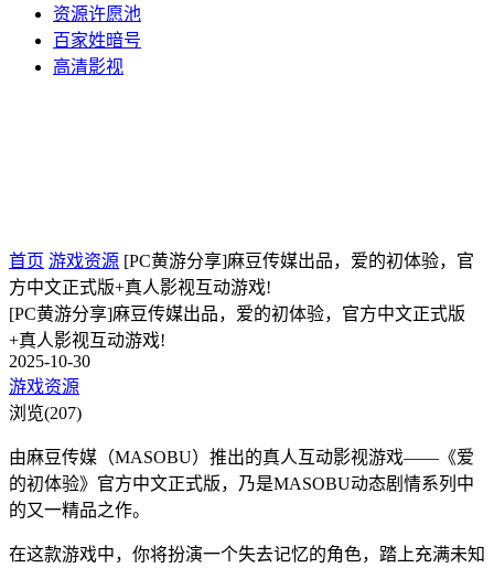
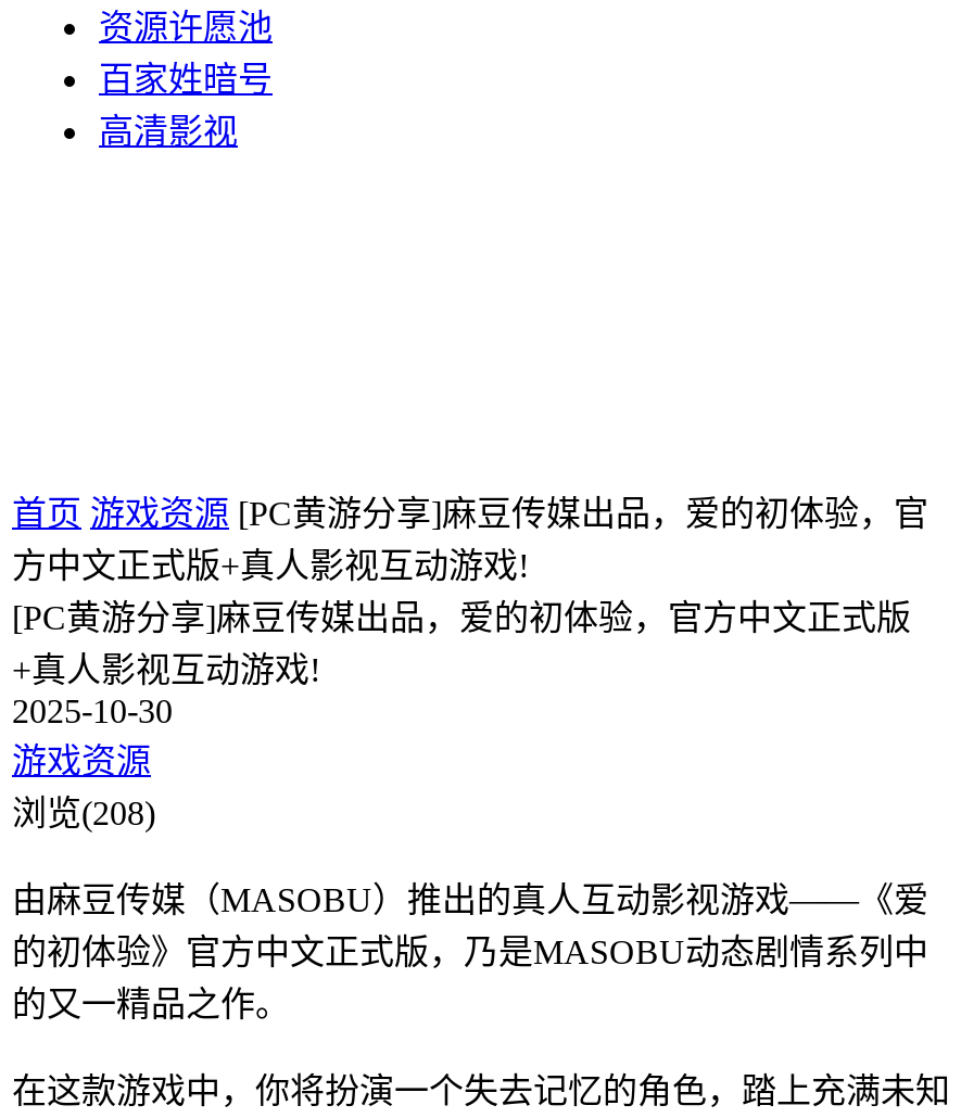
[9,404,82,422] 浏览(207) -> [12,795,155,831] 浏览(208)

